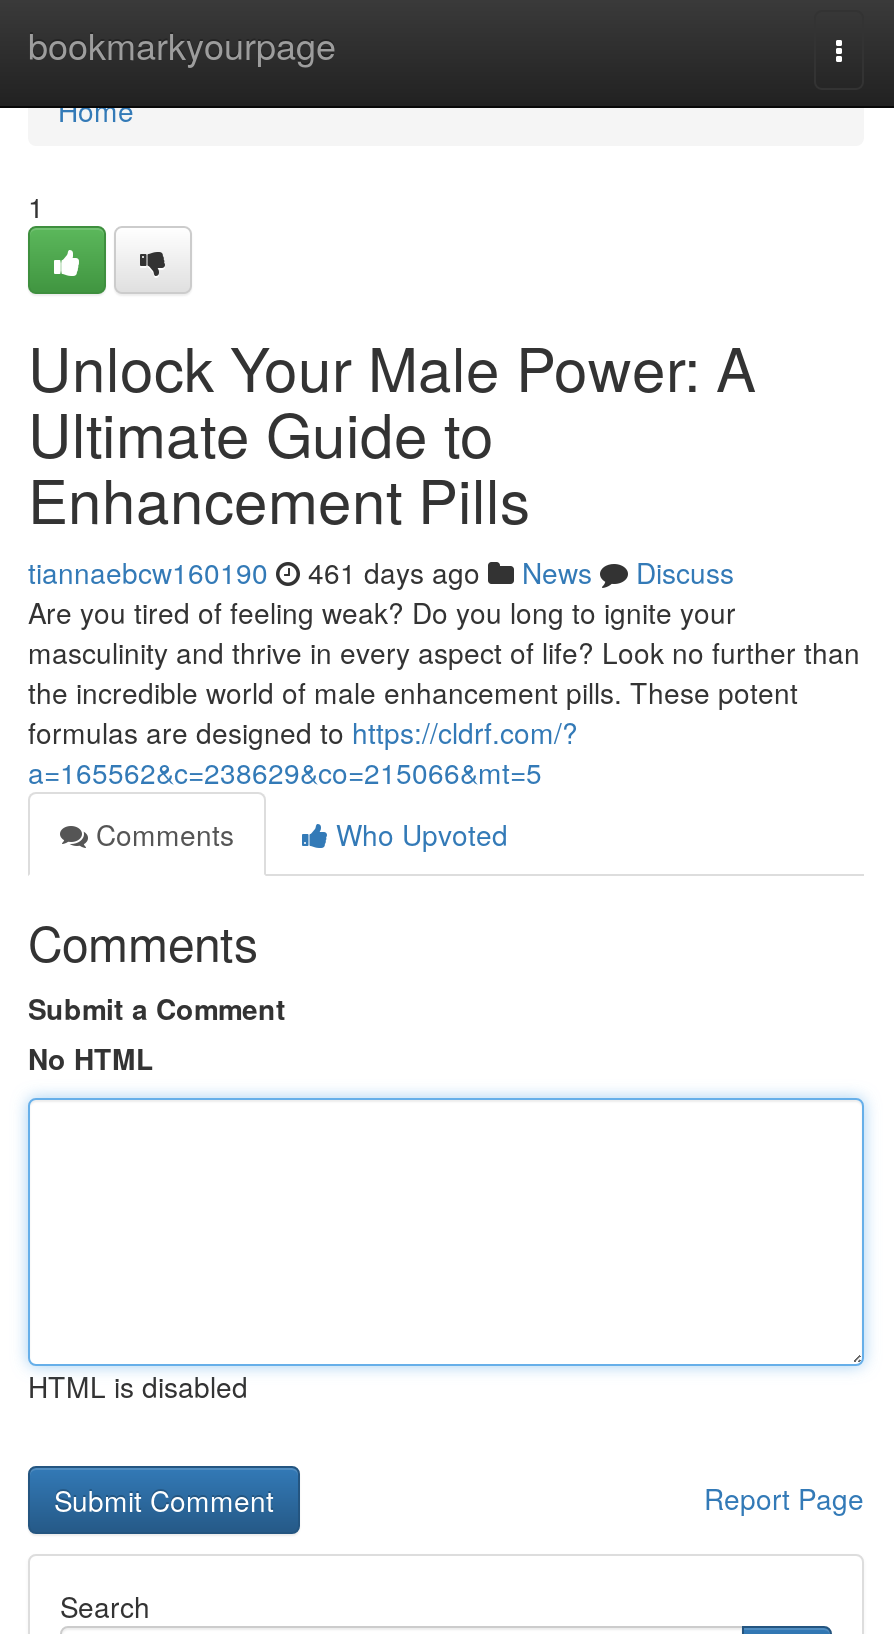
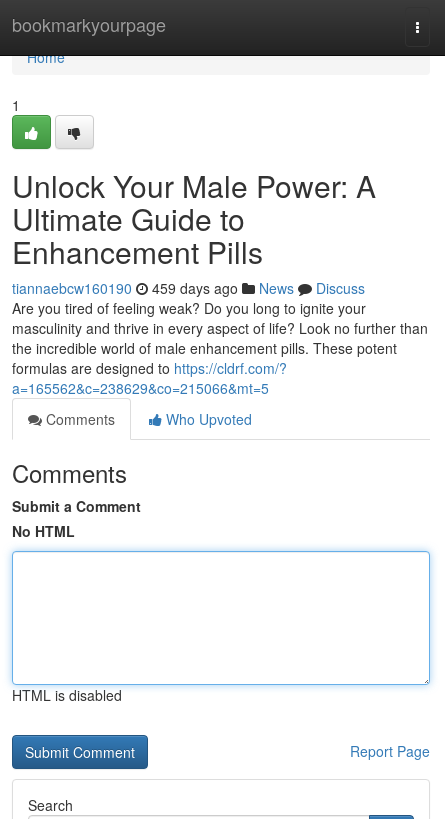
[28,552,734,592] tiannaebcw160190 461 days ago News Discuss -> [12,278,365,298] tiannaebcw160190 459 days ago News Discuss

